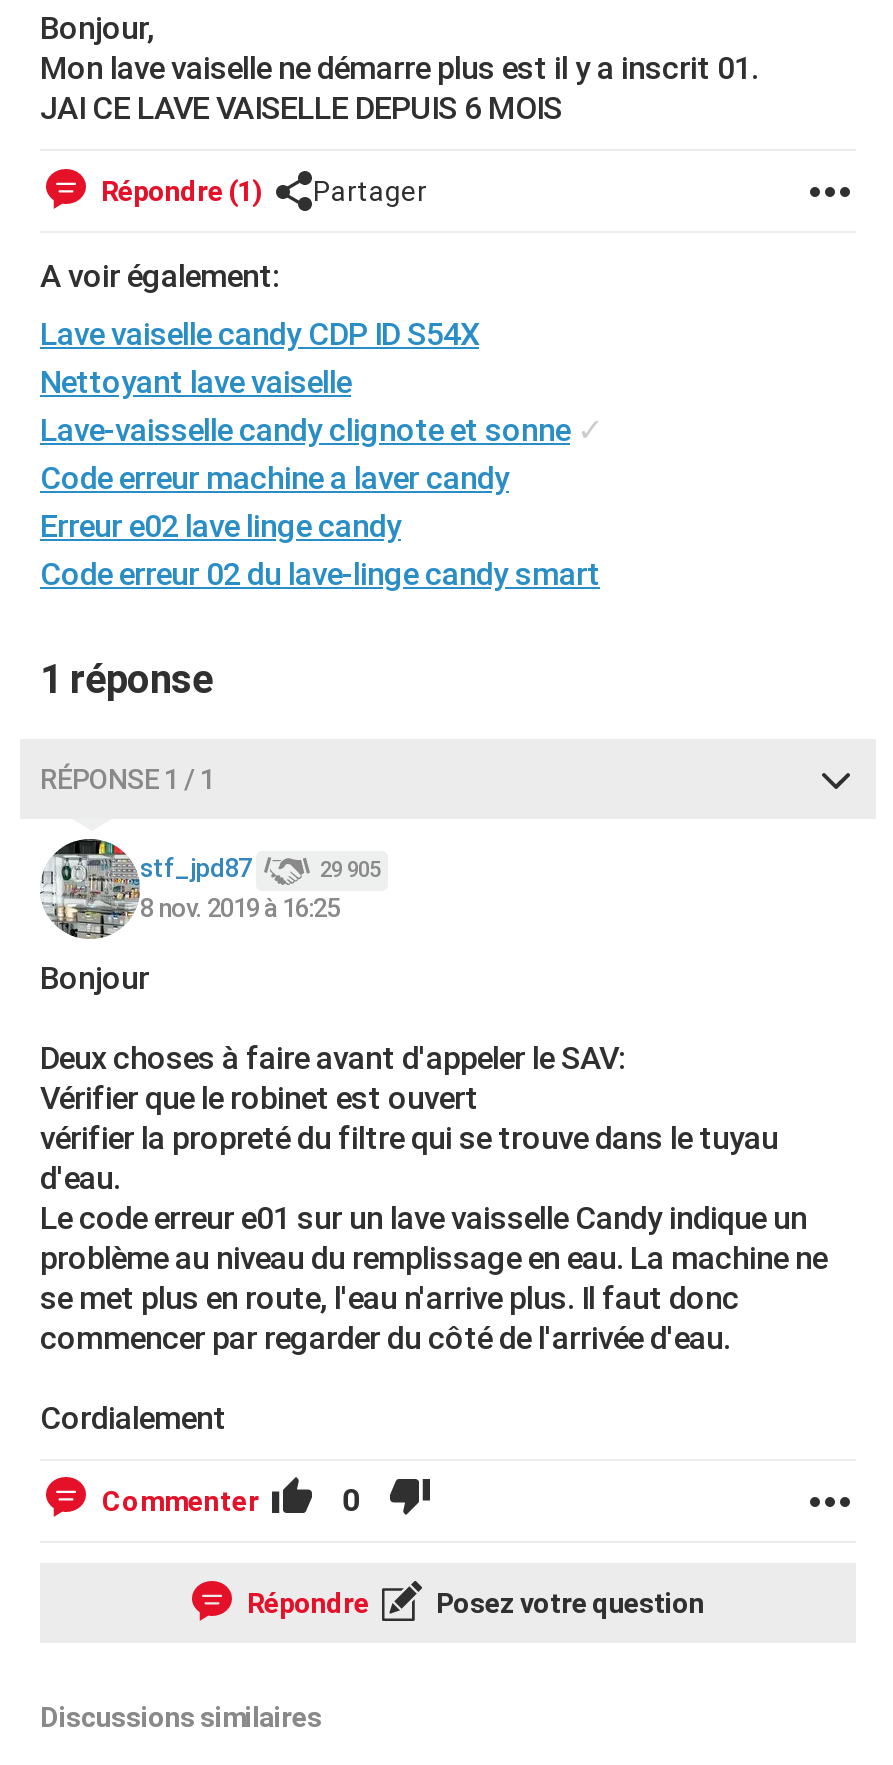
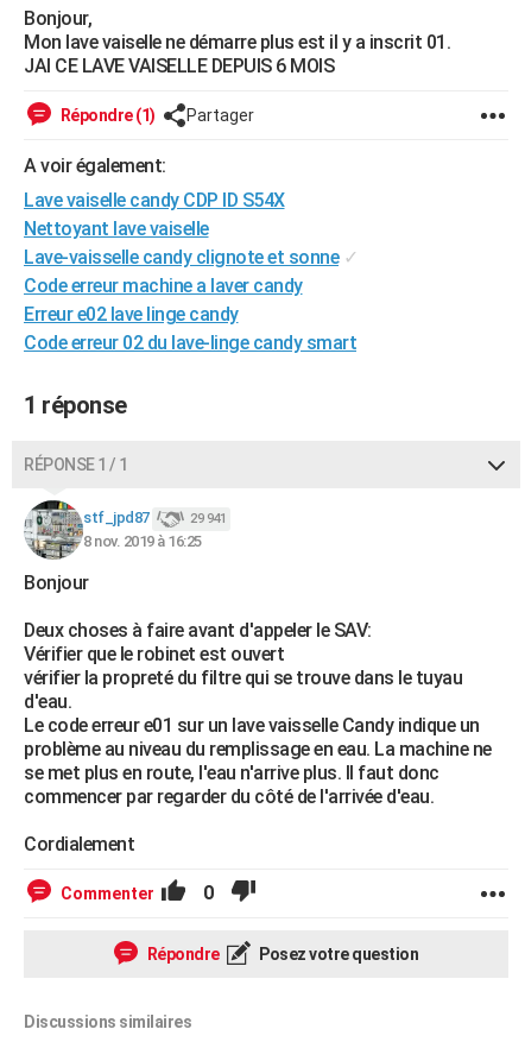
[320,857,380,883] 29 905 -> [190,511,226,526] 29 941

